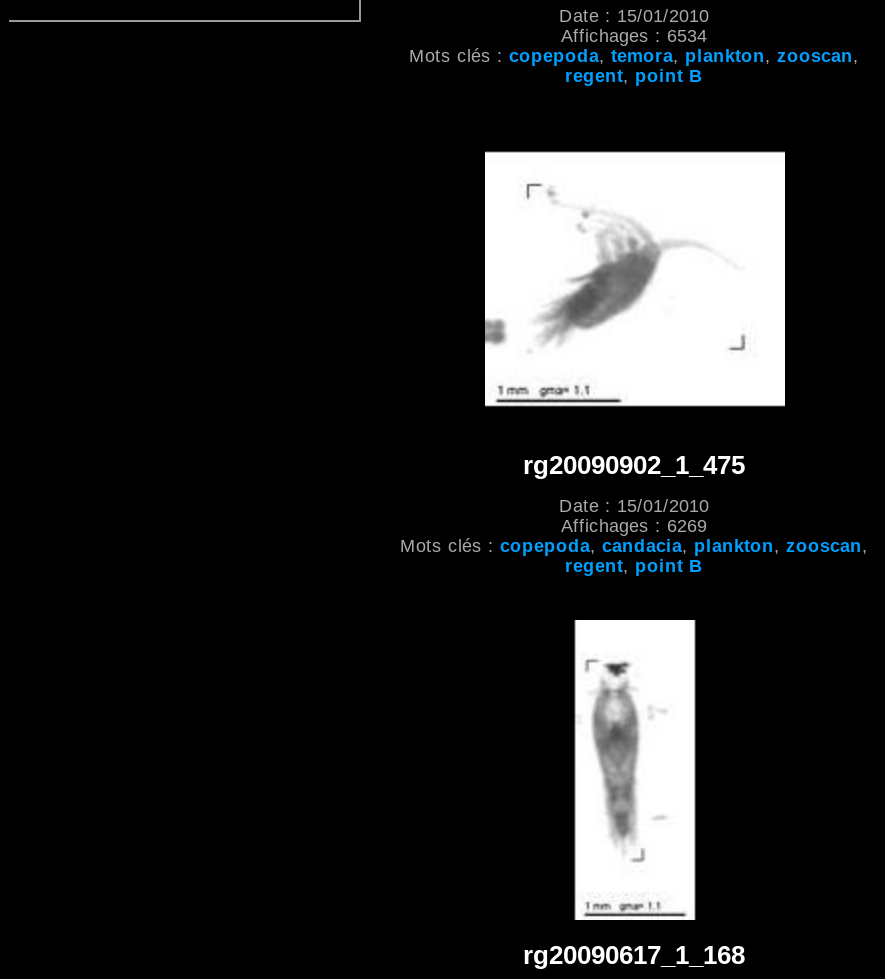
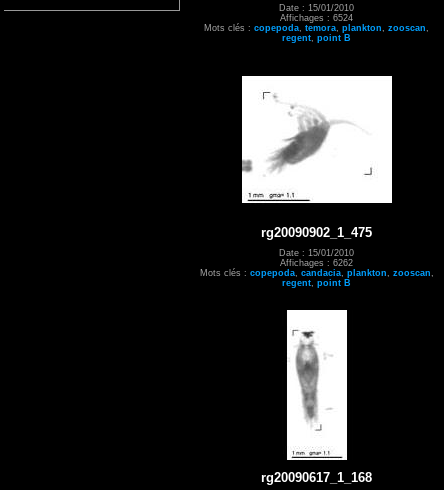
[561,25,707,45] Affichages : 6534 -> [280,13,353,23] Affichages : 6524
[561,515,707,535] Affichages : 6269 -> [280,258,353,268] Affichages : 6262

